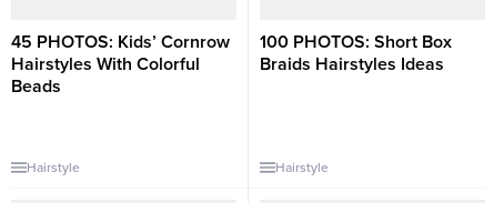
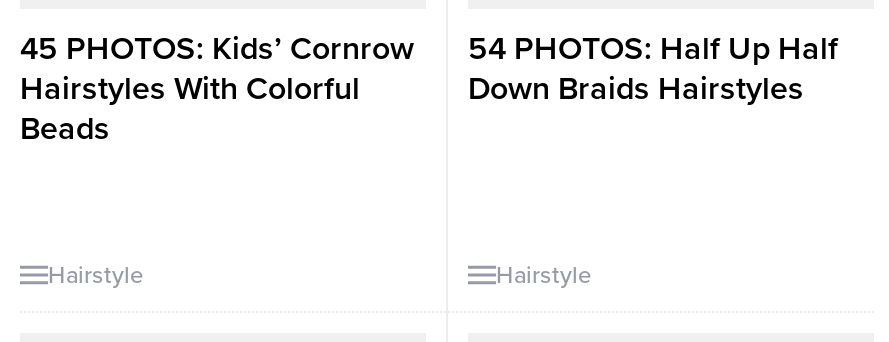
[260,31,452,75] 100 PHOTOS: Short Box | Braids Hairstyles Ideas -> [468,28,838,108] 54 PHOTOS: Half Up Half | Down Braids Hairstyles

